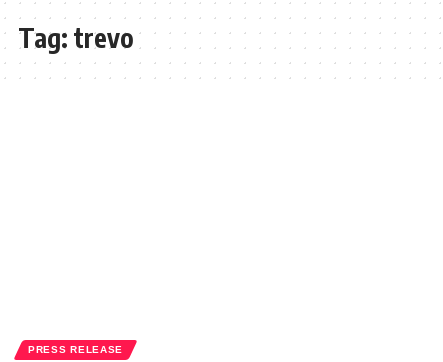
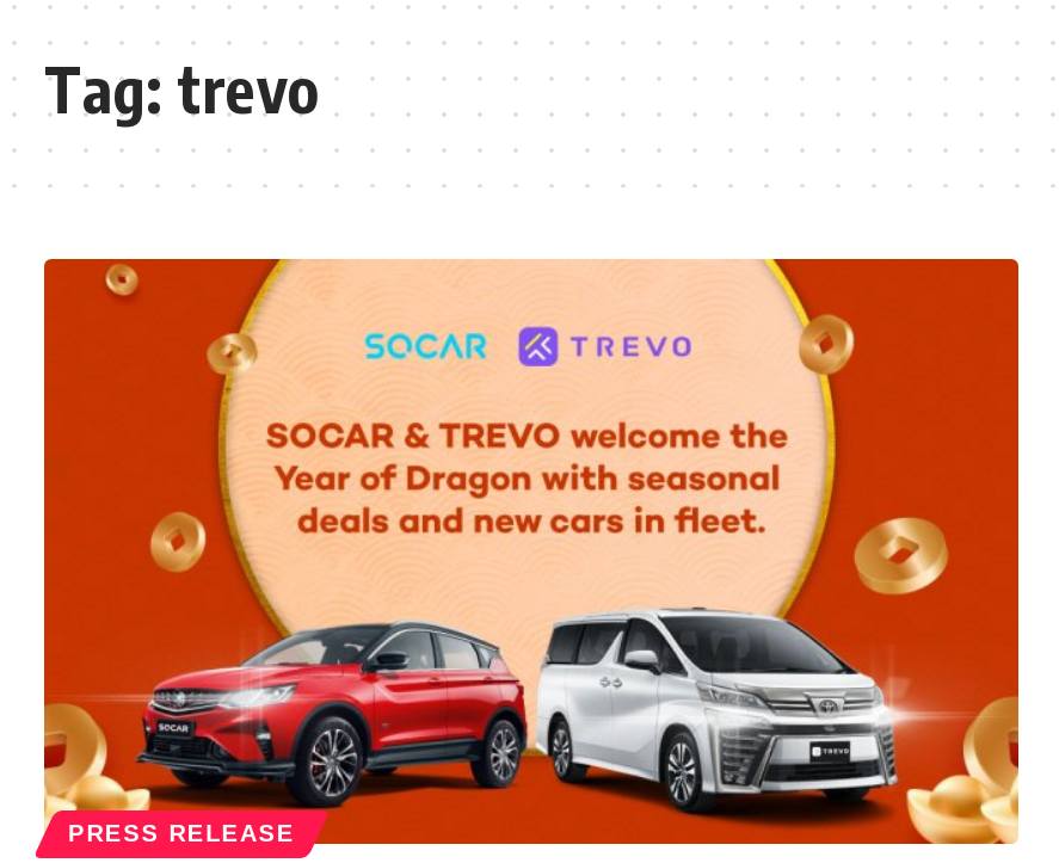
none -> [42,257,1021,846] [image]

